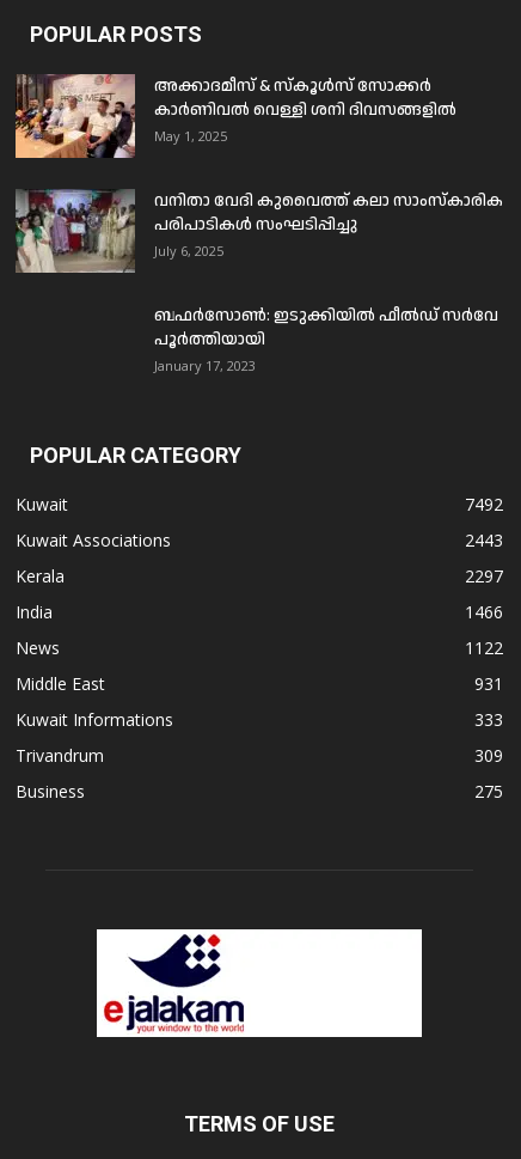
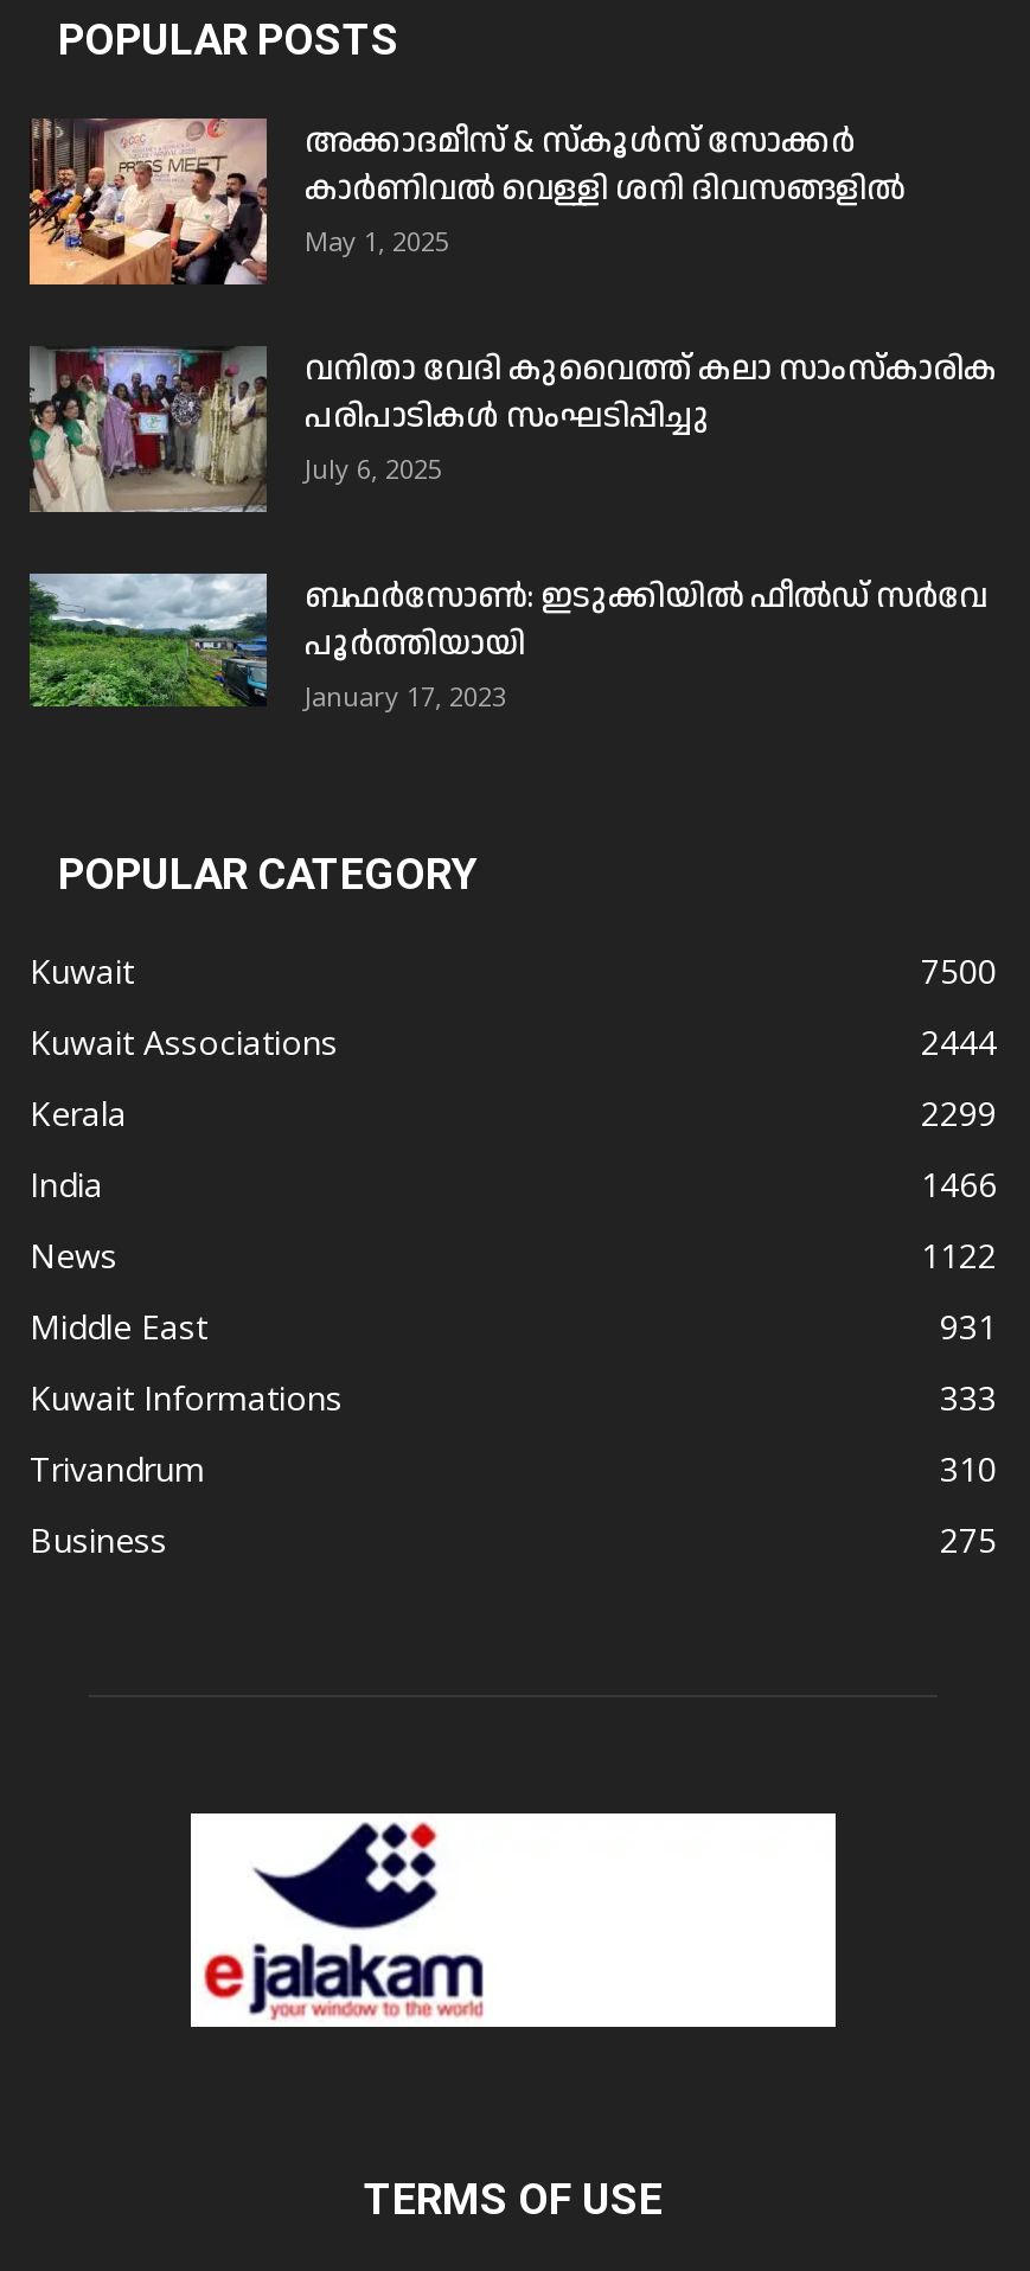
none -> [27,571,269,709] [image]
[465,493,503,516] 7492 -> [921,949,997,994] 7500
[465,529,503,552] 2443 -> [921,1020,997,1065] 2444
[465,565,503,588] 2297 -> [921,1091,997,1136] 2299
[474,744,503,767] 309 -> [940,1447,997,1492] 310

